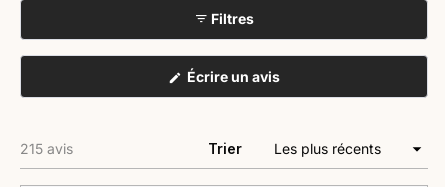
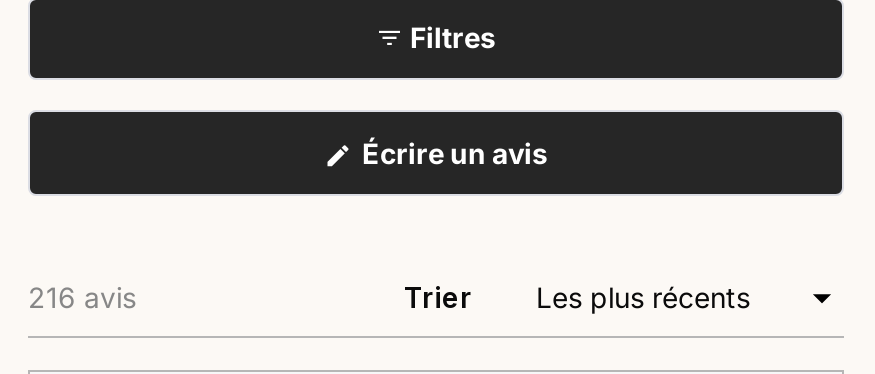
[20,140,73,157] 215 avis -> [28,280,136,314] 216 avis

